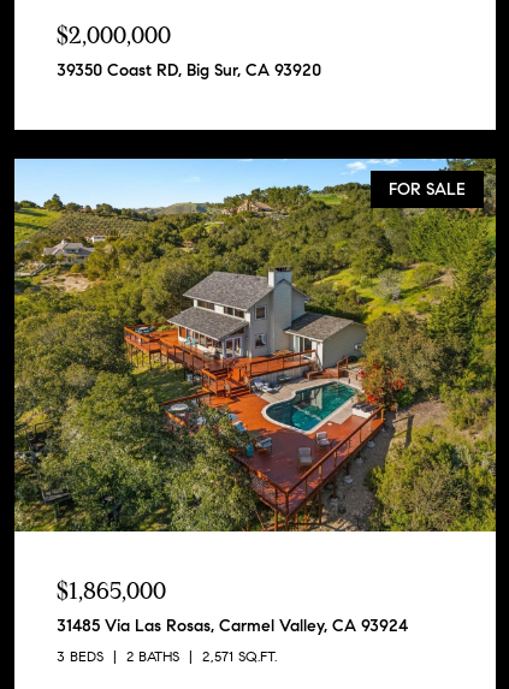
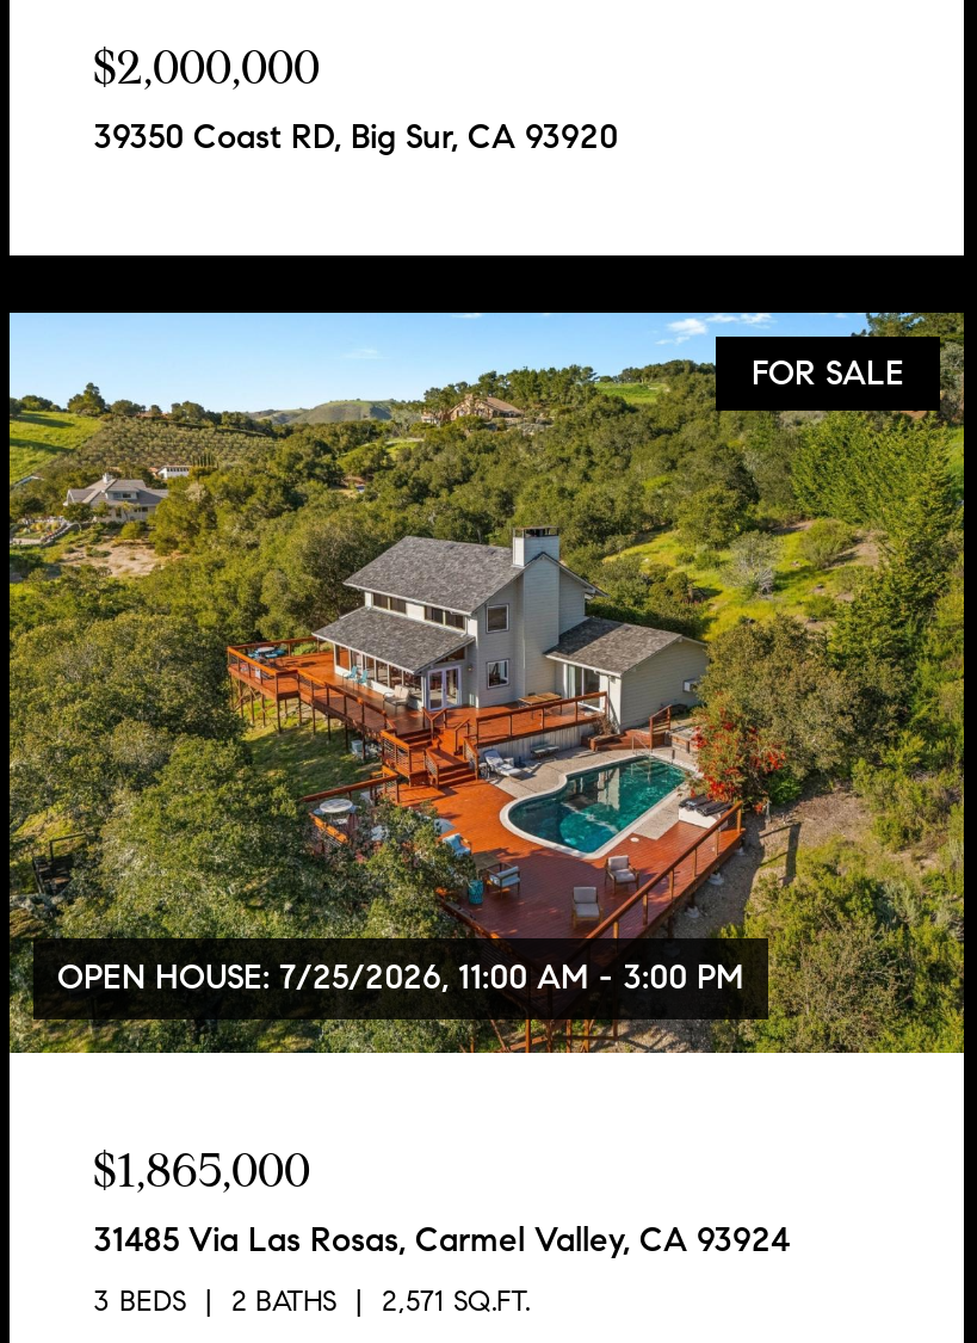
none -> [57,957,744,998] OPEN HOUSE: 7/25/2026, 11:00 AM - 3:00 PM

